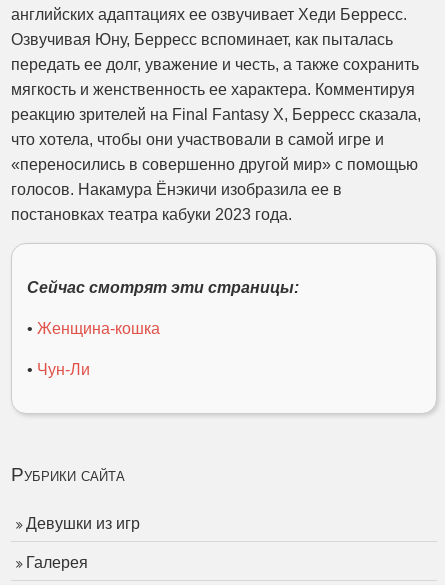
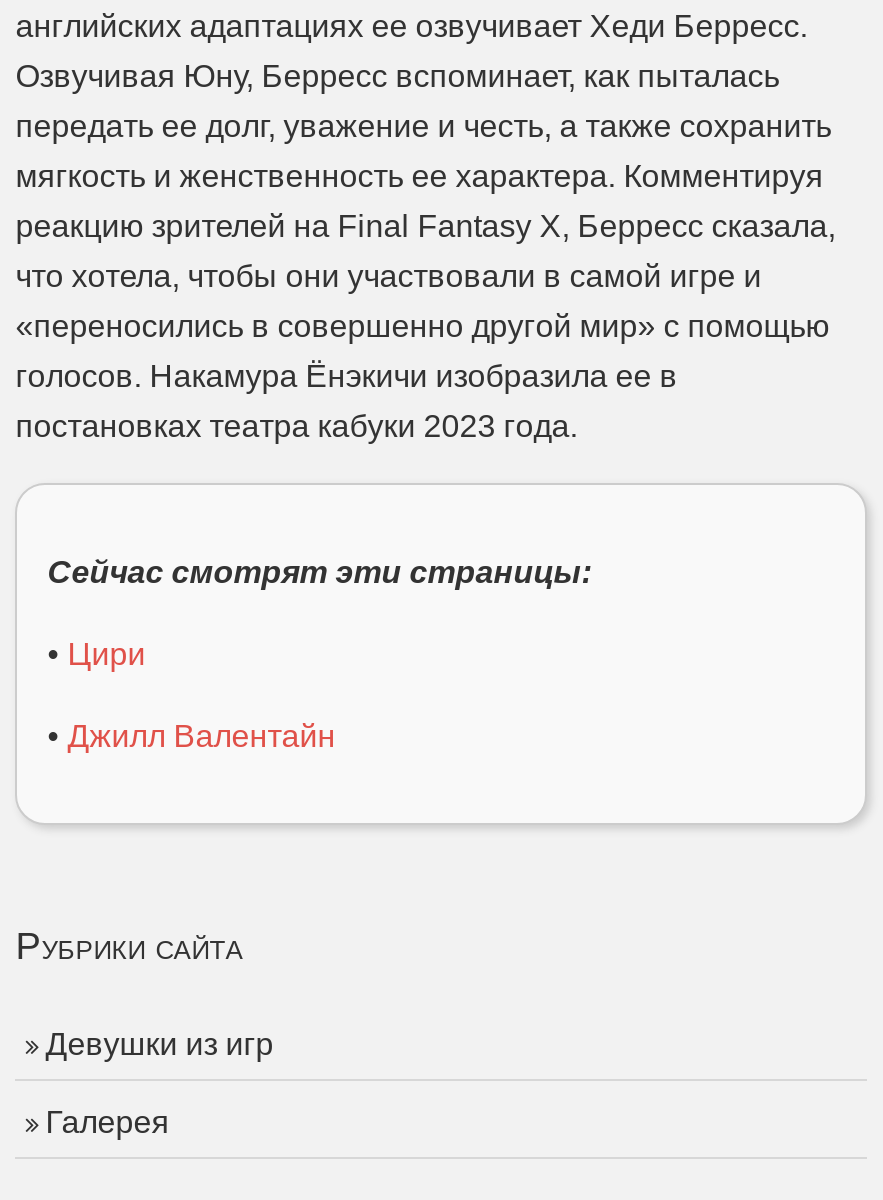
[27,320,160,337] • Женщина-кошка -> [47,637,145,671] • Цири
[27,361,90,378] • Чун-Ли -> [47,719,335,753] • Джилл Валентайн

